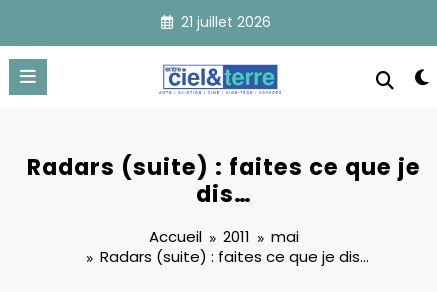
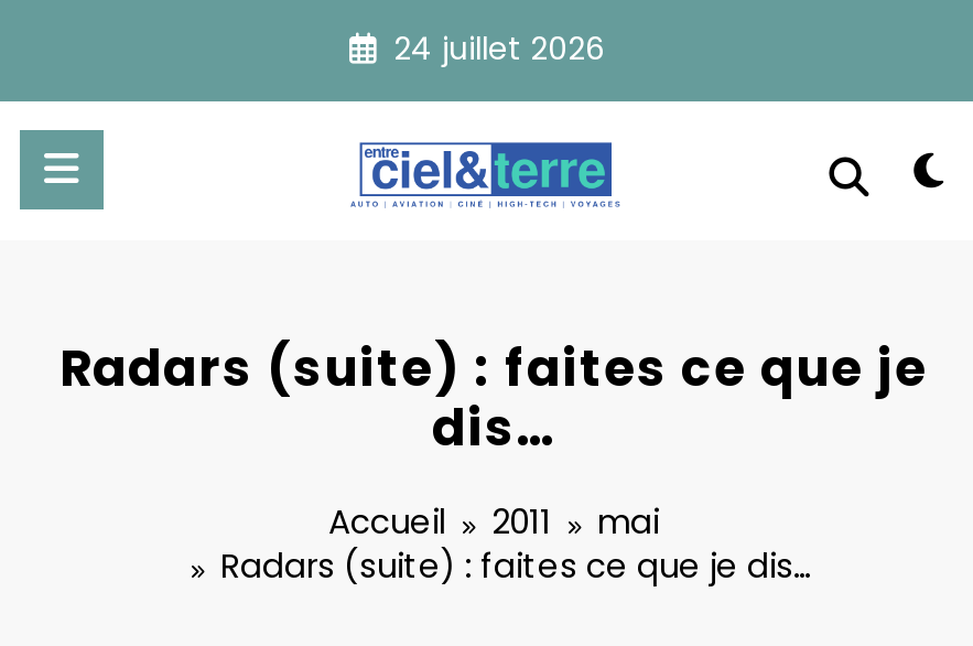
[181,12,271,32] 21 juillet 2026 -> [393,26,605,71] 24 juillet 2026

